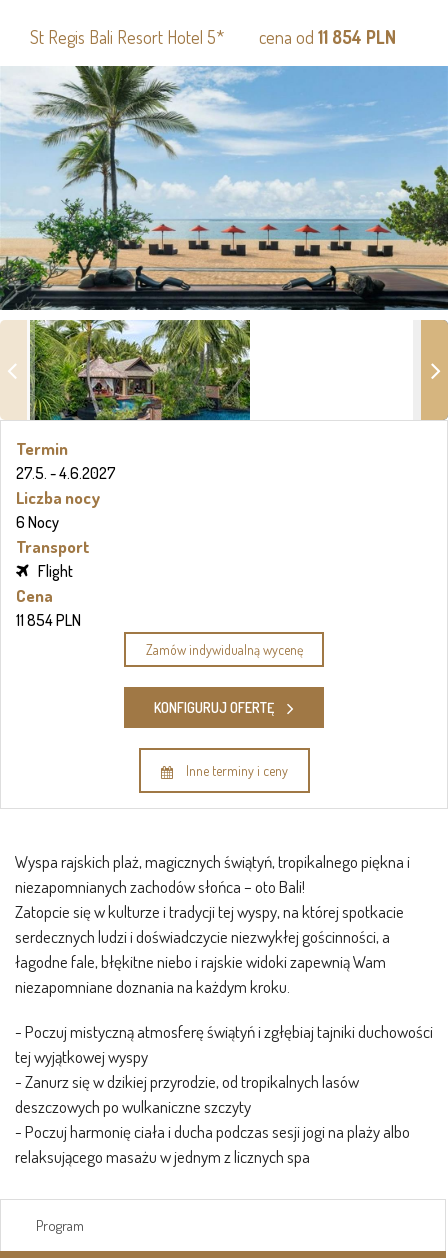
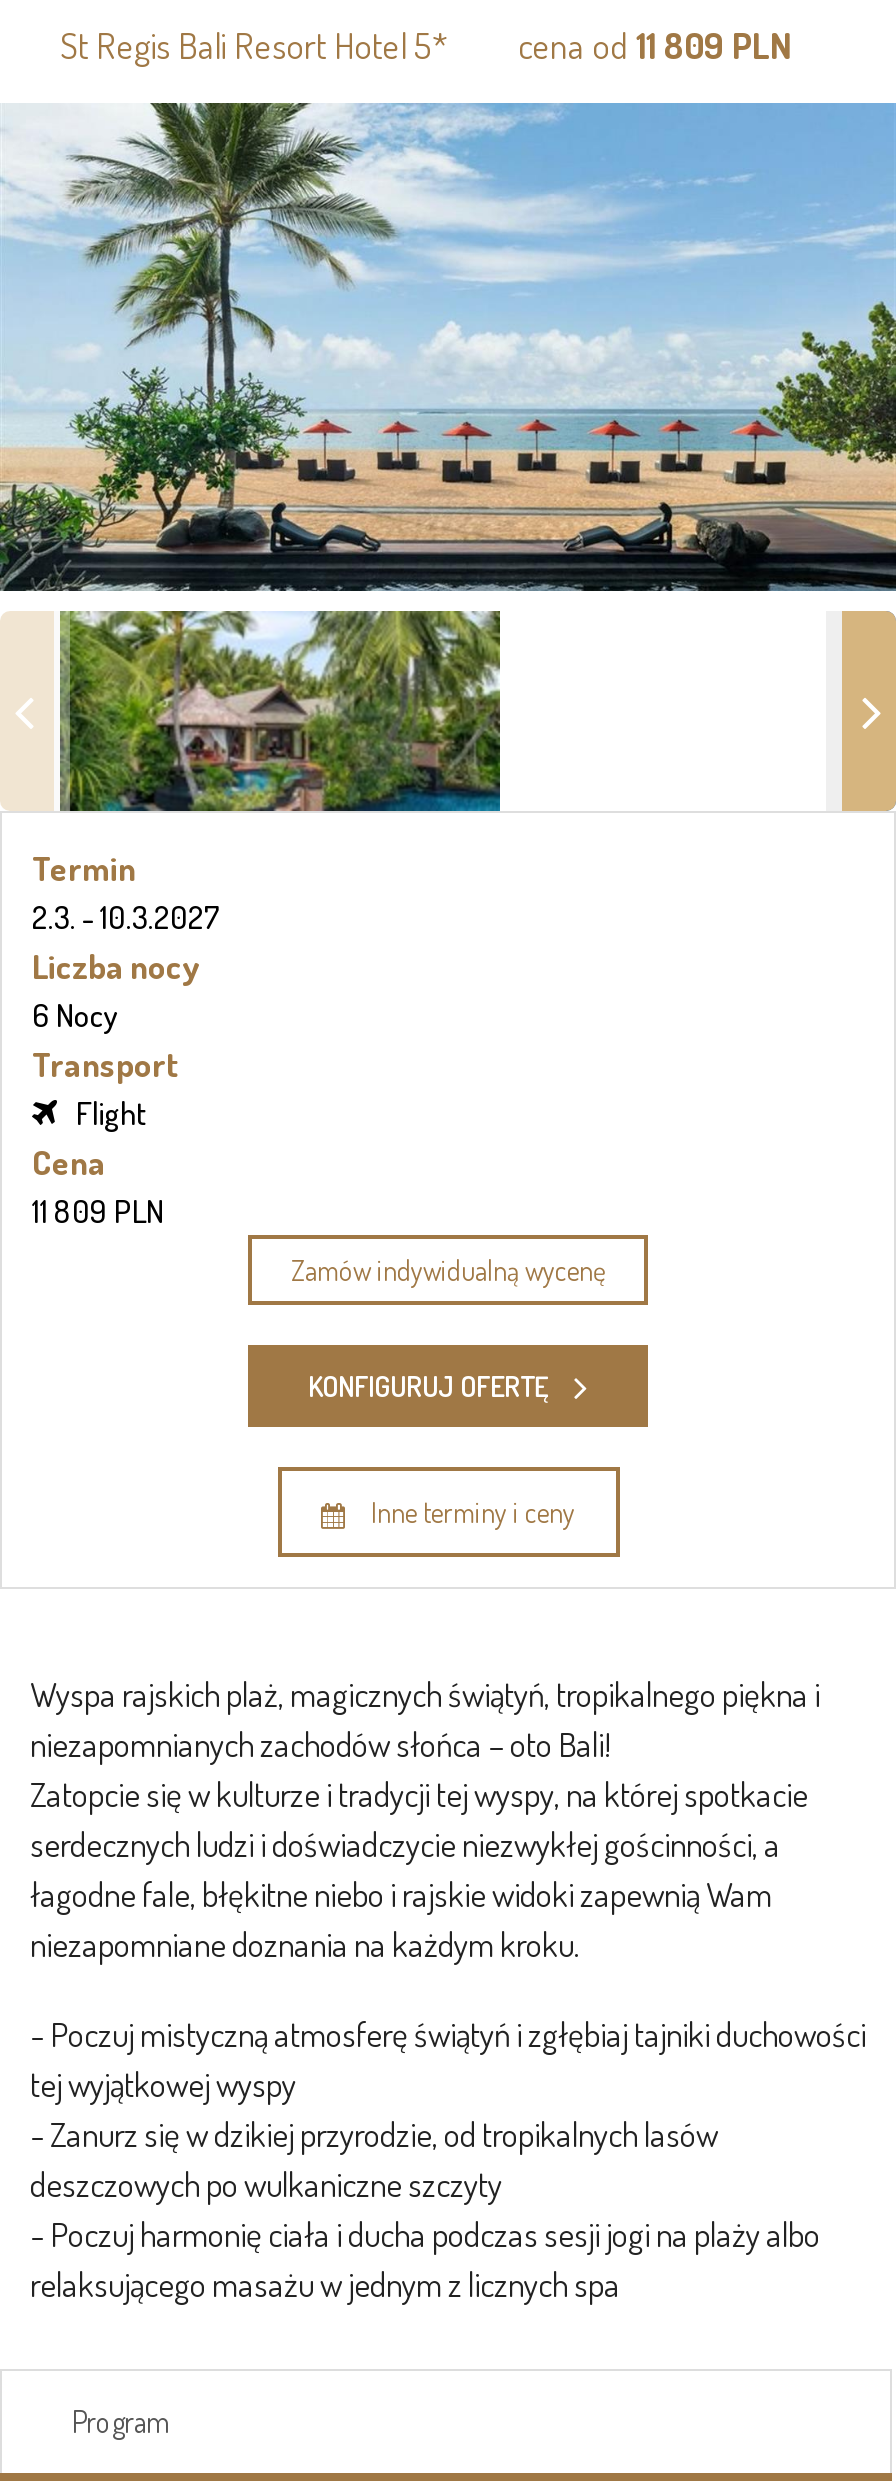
[30,26,396,48] St Regis Bali Resort Hotel 5* cena od 11 854 PLN -> [60,23,792,67] St Regis Bali Resort Hotel 5* cena od 11 809 PLN
[16,463,116,483] 27.5. - 4.6.2027 -> [32,898,222,938] 2.3. - 10.3.2027
[16,610,81,630] 11 854 PLN -> [32,1192,164,1232] 11 809 PLN

